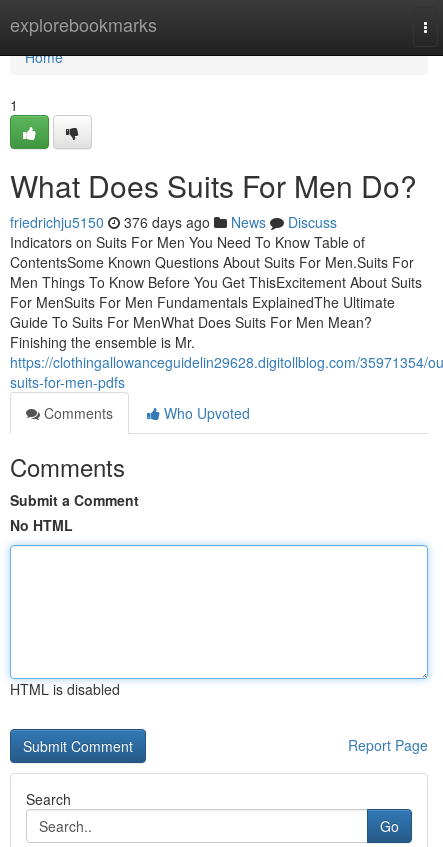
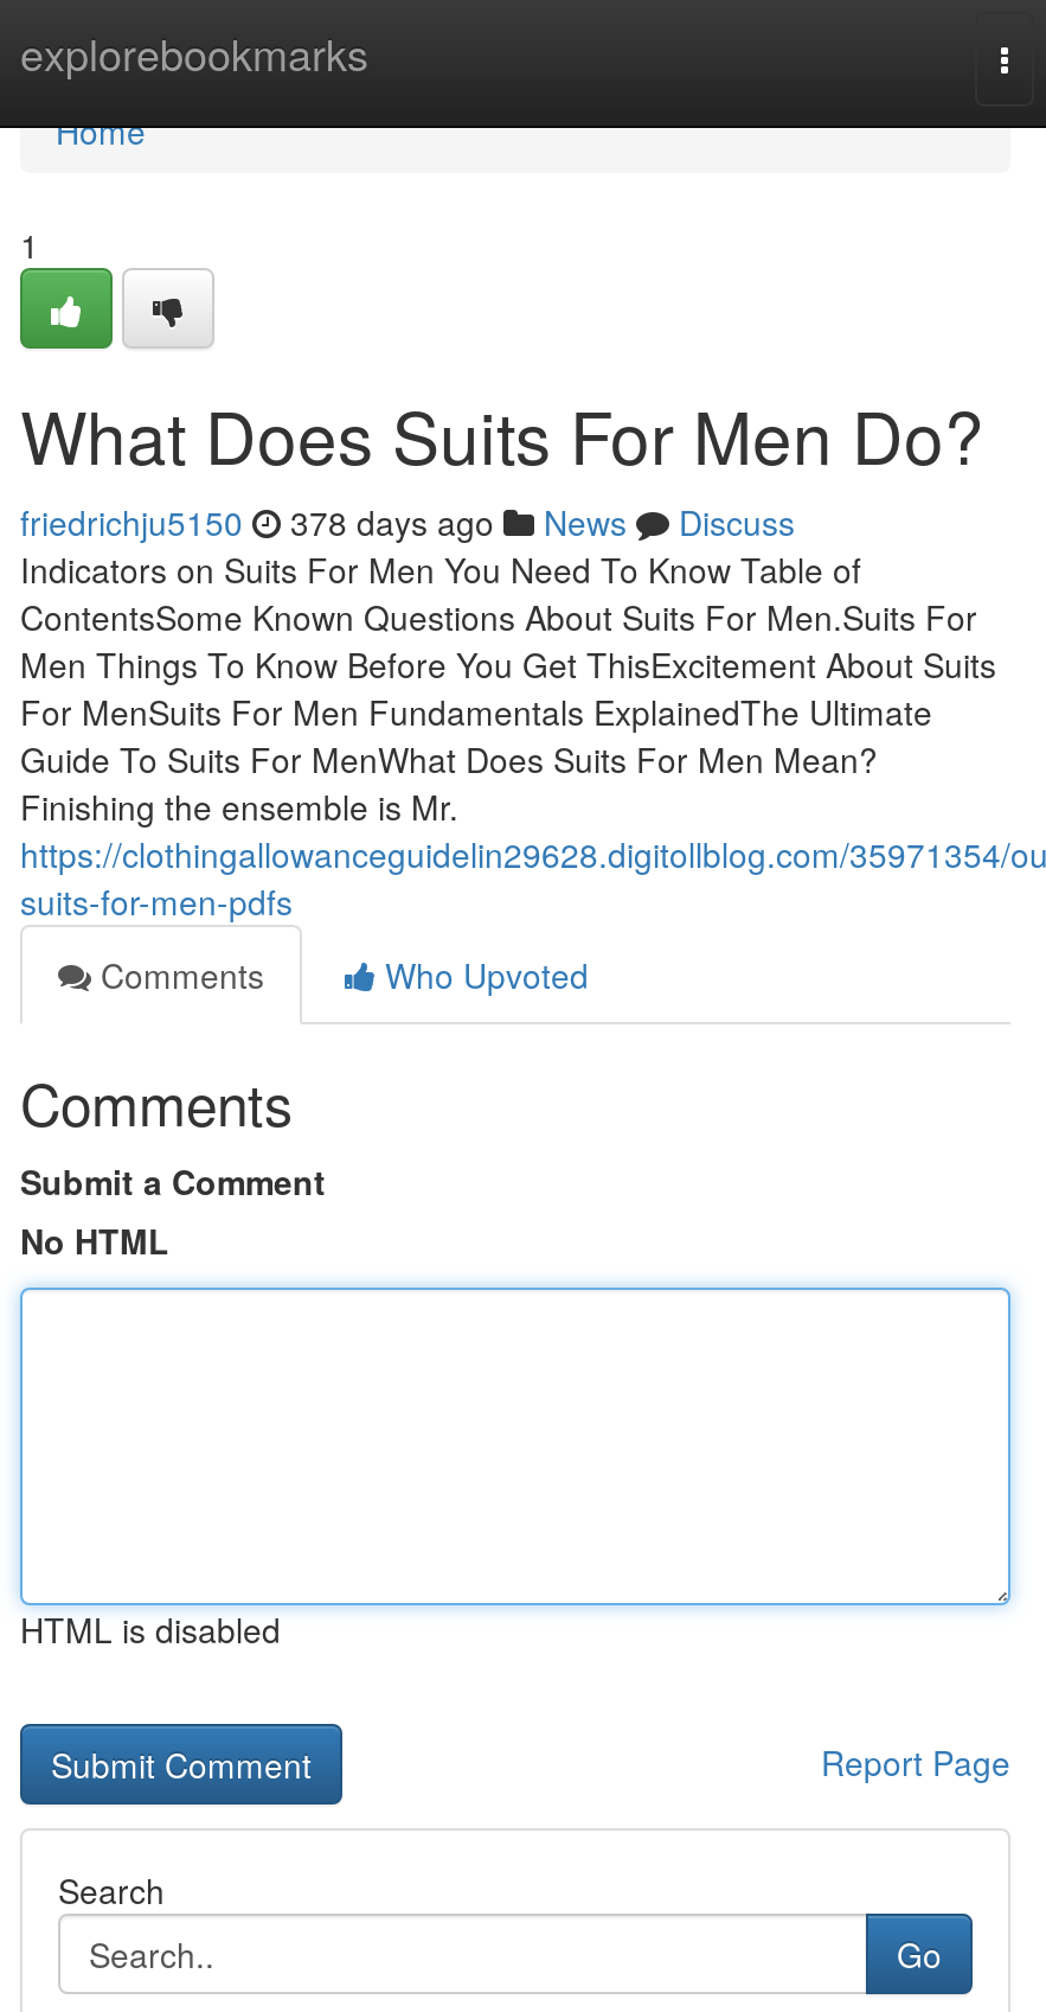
[10,212,337,232] friedrichju5150 376 days ago News Discuss -> [20,498,795,545] friedrichju5150 378 days ago News Discuss

